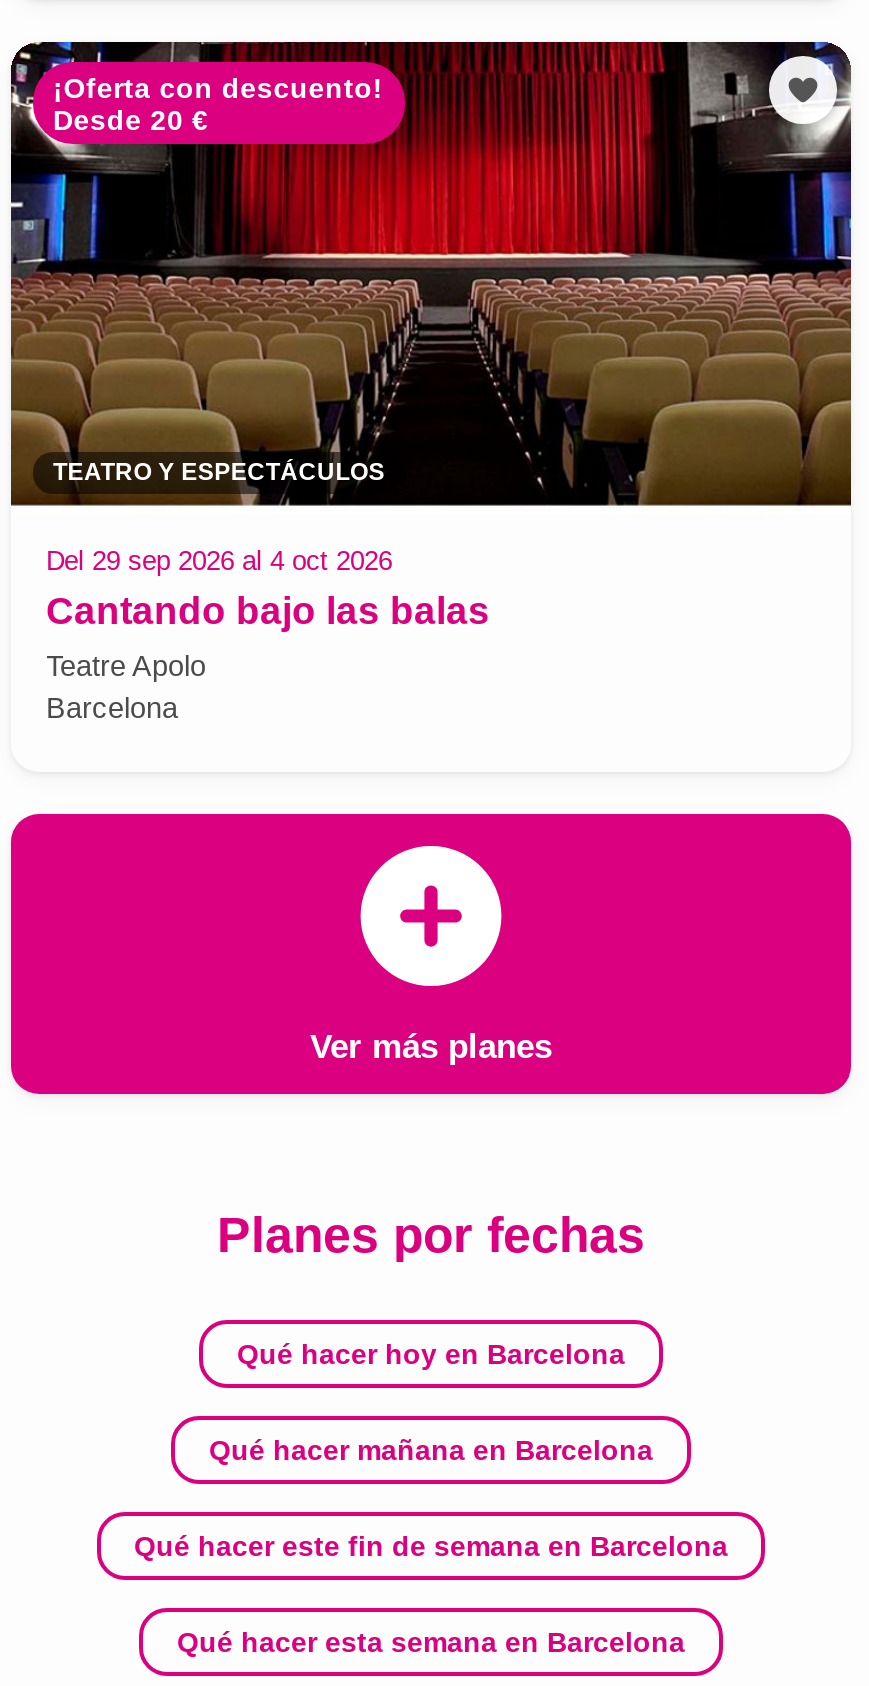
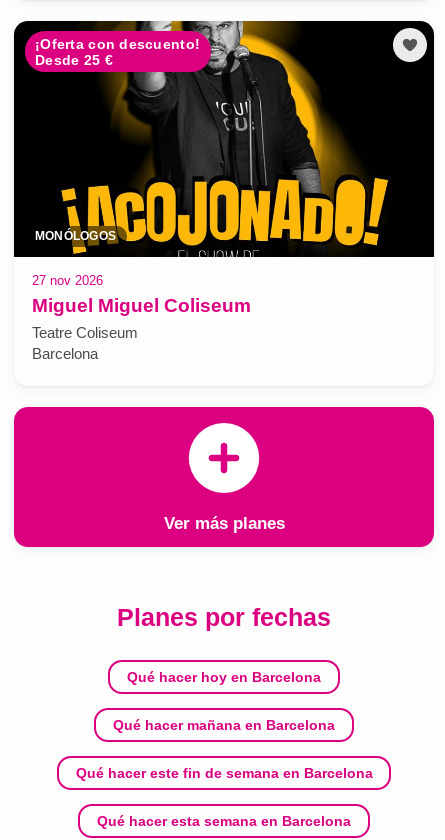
[9,40,853,514] [image] | Desde 20 € -> [13,20,435,258] [image] | Desde 25 €
[53,458,385,486] TEATRO Y ESPECTÁCULOS -> [35,229,116,243] MONÓLOGOS
[46,546,490,682] Del 29 sep 2026 al 4 oct 2026 | Cantando bajo las balas | Teatre Apolo -> [31,273,250,341] 27 nov 2026 | Miguel Miguel Coliseum | Teatre Coliseum

